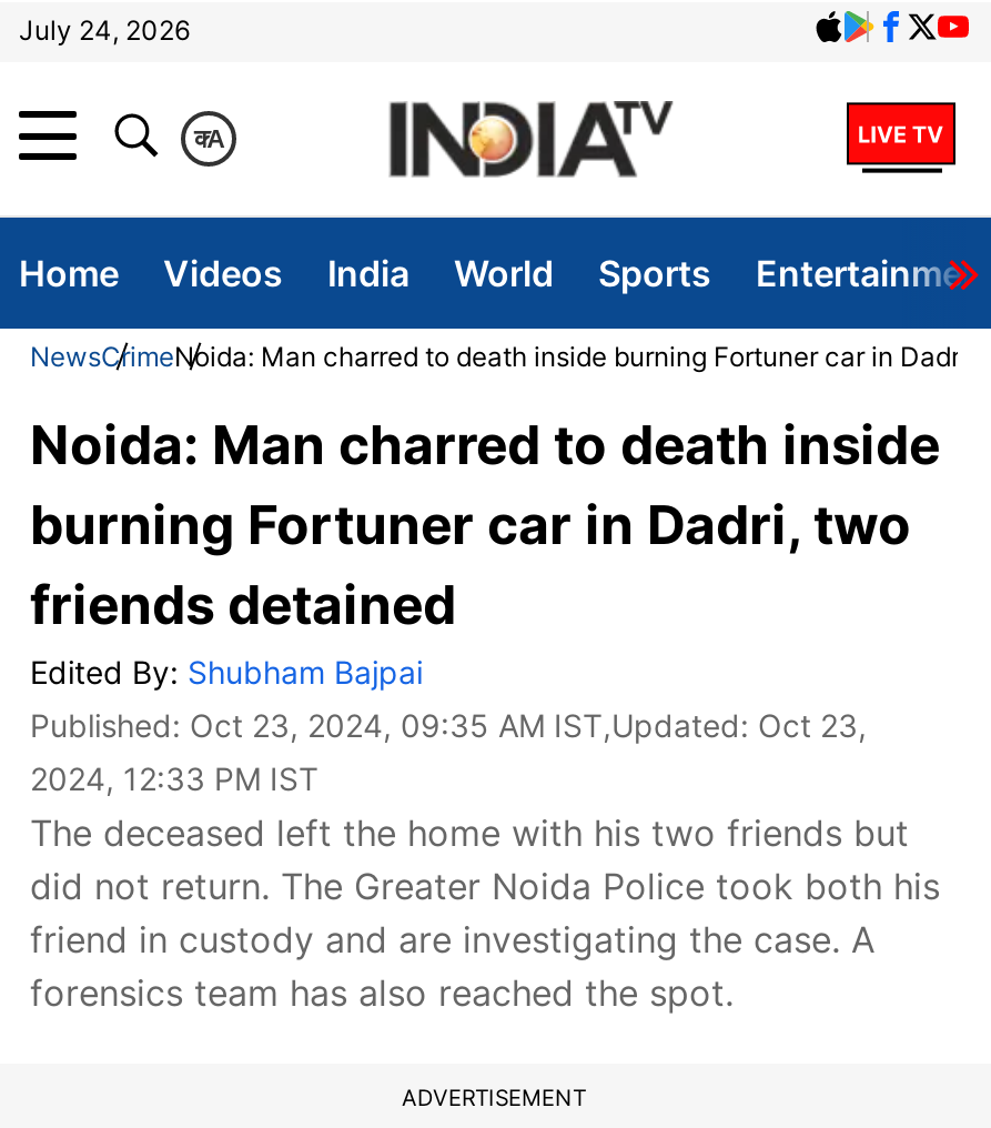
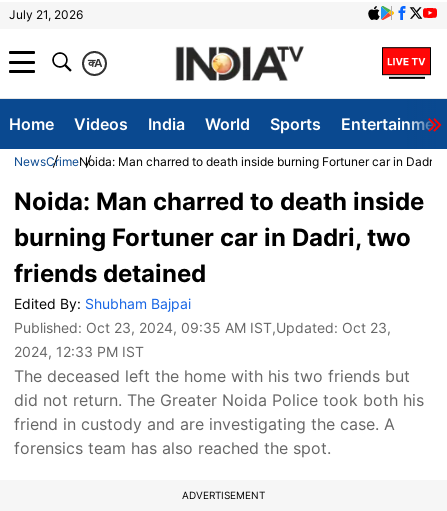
[19,13,190,47] July 24, 2026 -> [9,7,83,22] July 21, 2026

